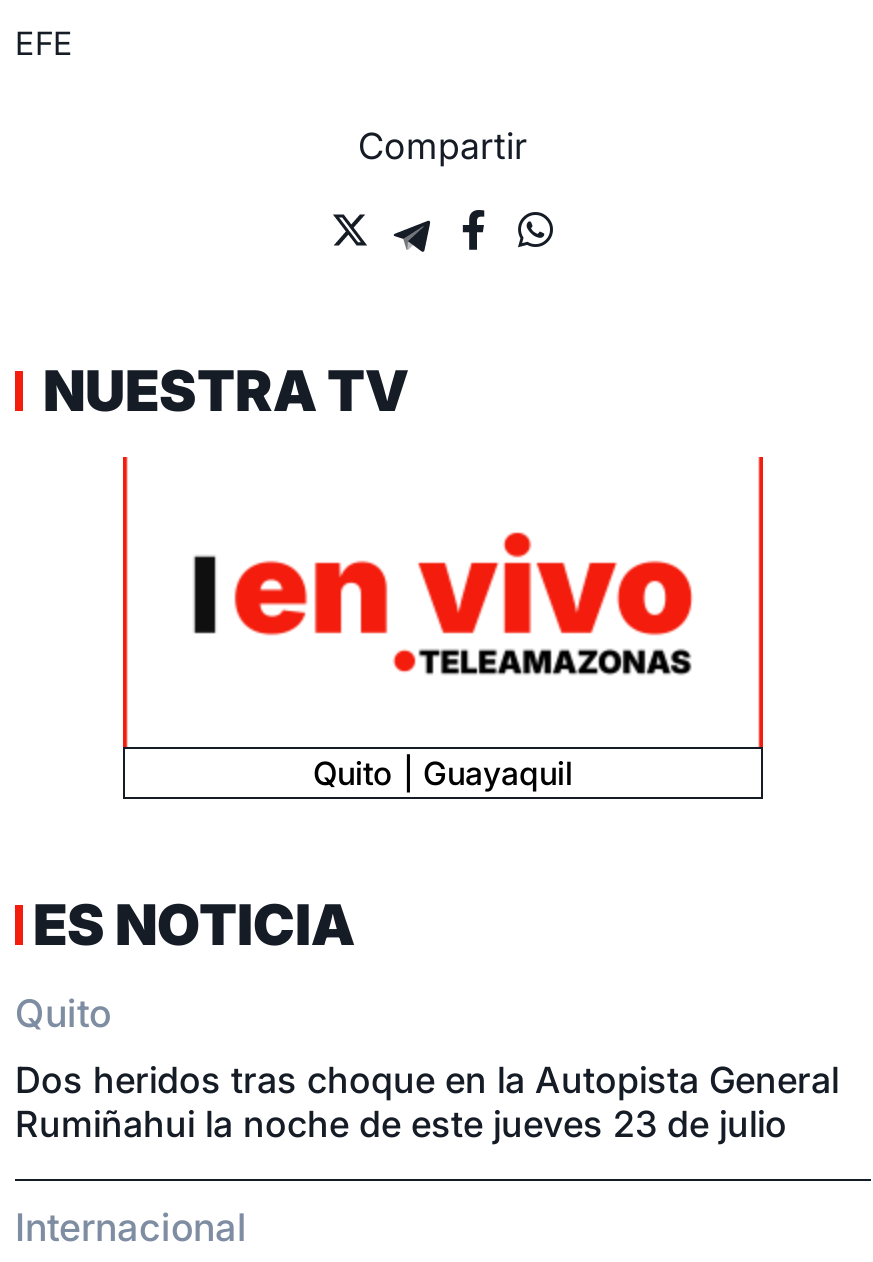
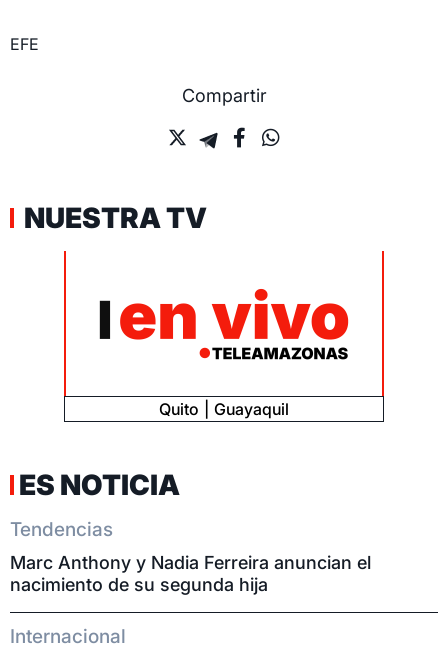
[15,992,111,1038] Quito -> [10,518,113,541] Tendencias
[15,1060,839,1146] Dos heridos tras choque en la Autopista General | Rumiñahui la noche de este jueves 23 de julio -> [10,552,371,595] Marc Anthony y Nadia Ferreira anuncian el | nacimiento de su segunda hija

